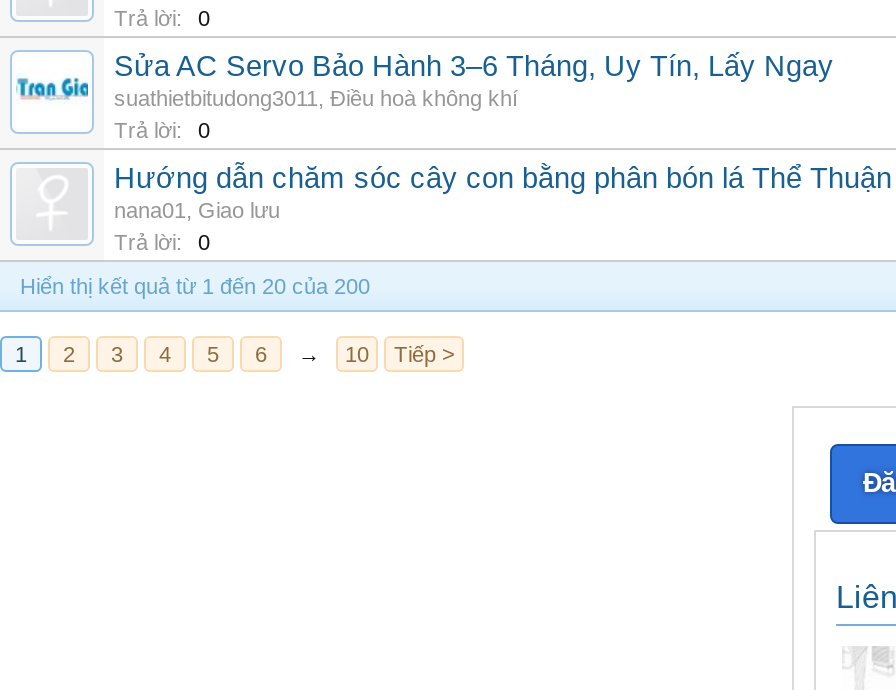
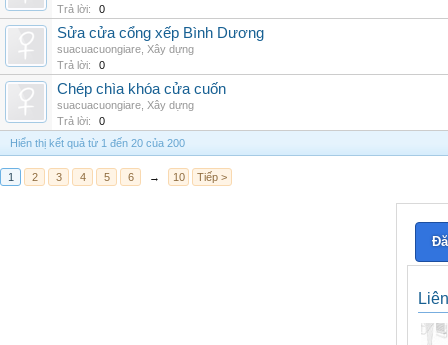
[16,58,86,126] [image] -> none
[114,50,834,110] Sửa AC Servo Bảo Hành 3–6 Tháng, Uy Tín, Lấy Ngay | suathietbitudong3011, Điều hoà không khí -> [57,25,264,55] Sửa cửa cổng xếp Bình Dương | suacuacuongiare, Xây dựng
[114,162,892,222] Hướng dẫn chăm sóc cây con bằng phân bón lá Thể Thuận | nana01, Giao lưu -> [57,81,226,111] Chép chìa khóa cửa cuốn | suacuacuongiare, Xây dựng

